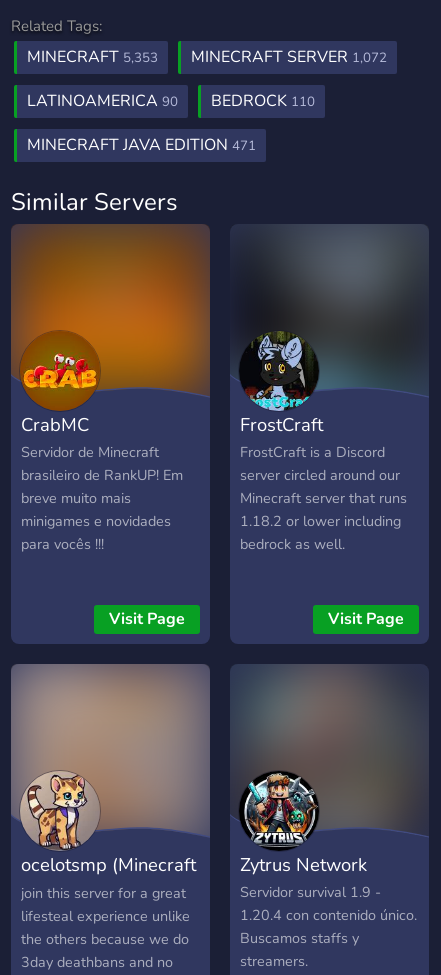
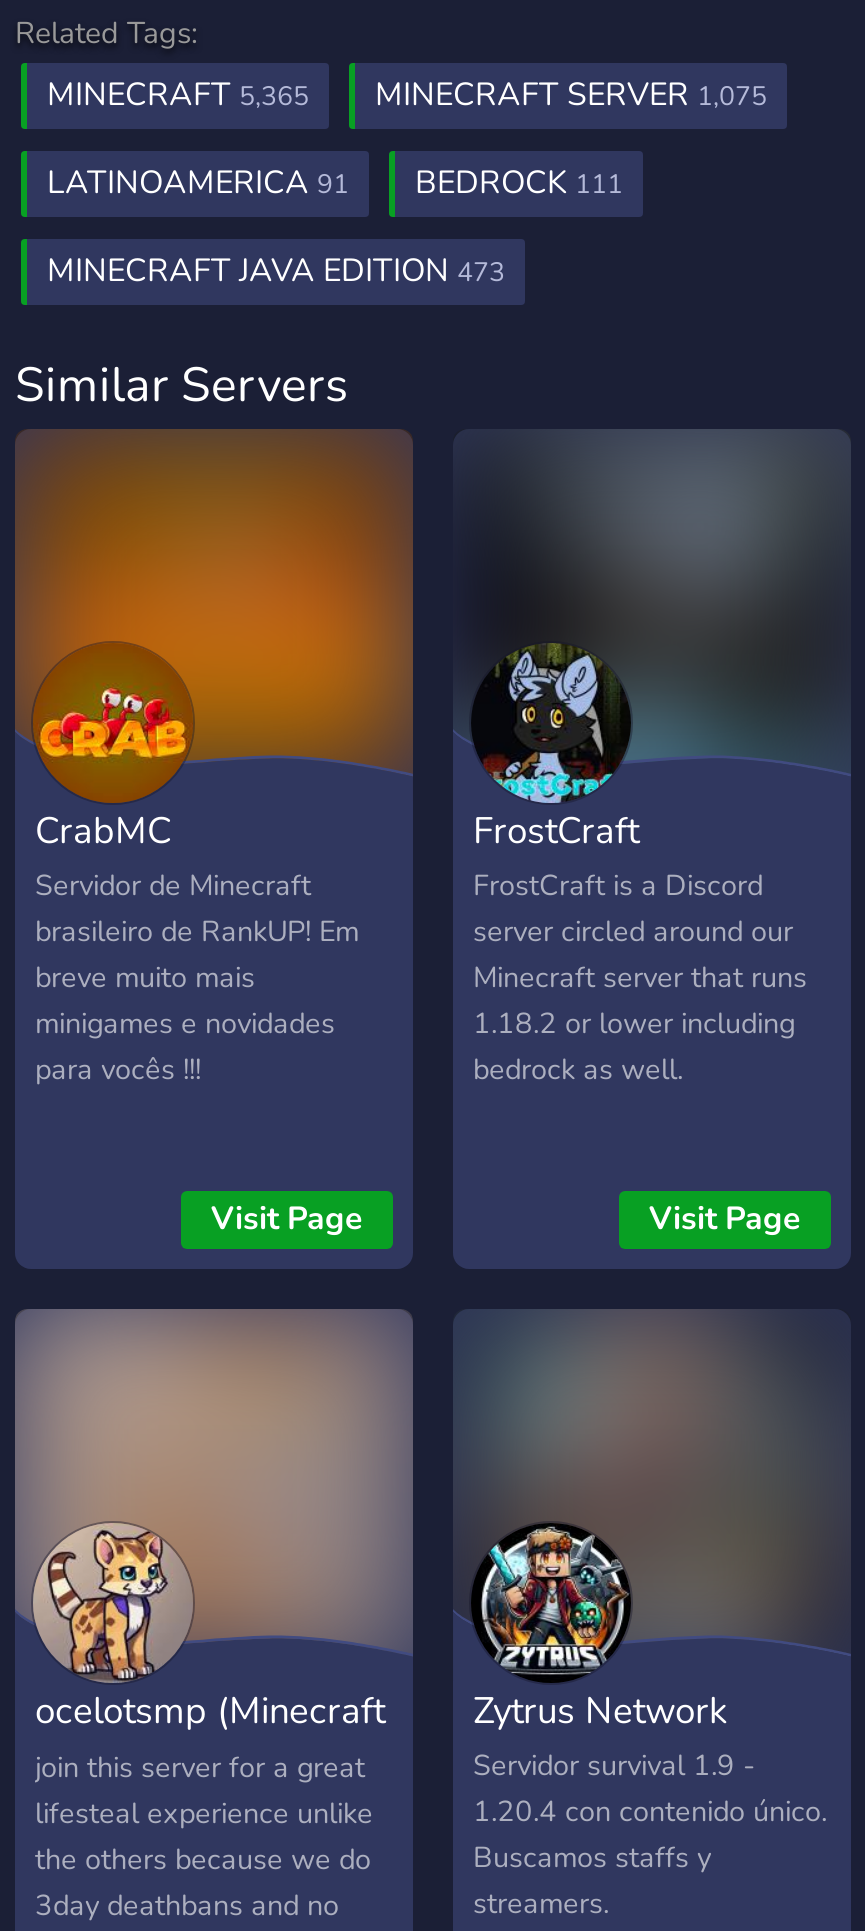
[27,46,158,68] MINECRAFT 5,353 -> [47,73,309,117] MINECRAFT 5,365
[191,46,387,68] MINECRAFT SERVER 1,072 -> [375,73,767,117] MINECRAFT SERVER 1,075
[27,90,178,112] LATINOAMERICA 90 -> [47,161,349,205] LATINOAMERICA 91
[211,90,315,112] BEDROCK 110 -> [415,161,623,205] BEDROCK 111
[27,134,256,156] MINECRAFT JAVA EDITION 471 -> [47,249,505,293] MINECRAFT JAVA EDITION 473

